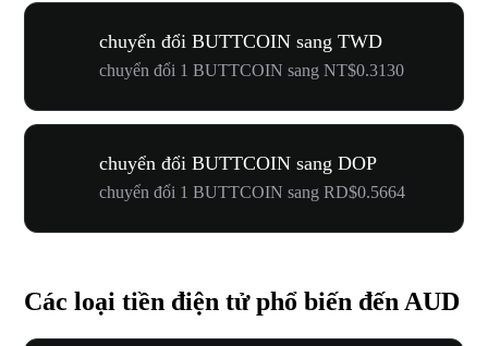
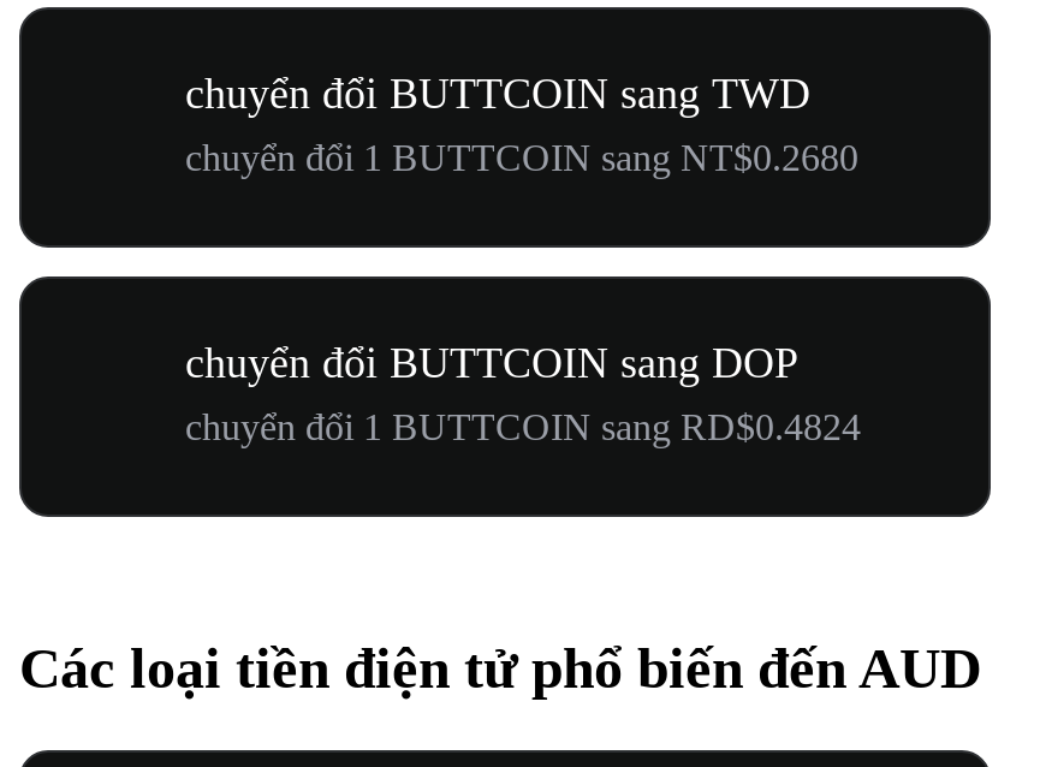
[99,60,404,79] chuyển đổi 1 BUTTCOIN sang NT$0.3130 -> [185,136,858,177] chuyển đổi 1 BUTTCOIN sang NT$0.2680
[99,182,405,201] chuyển đổi 1 BUTTCOIN sang RD$0.5664 -> [185,405,861,446] chuyển đổi 1 BUTTCOIN sang RD$0.4824

